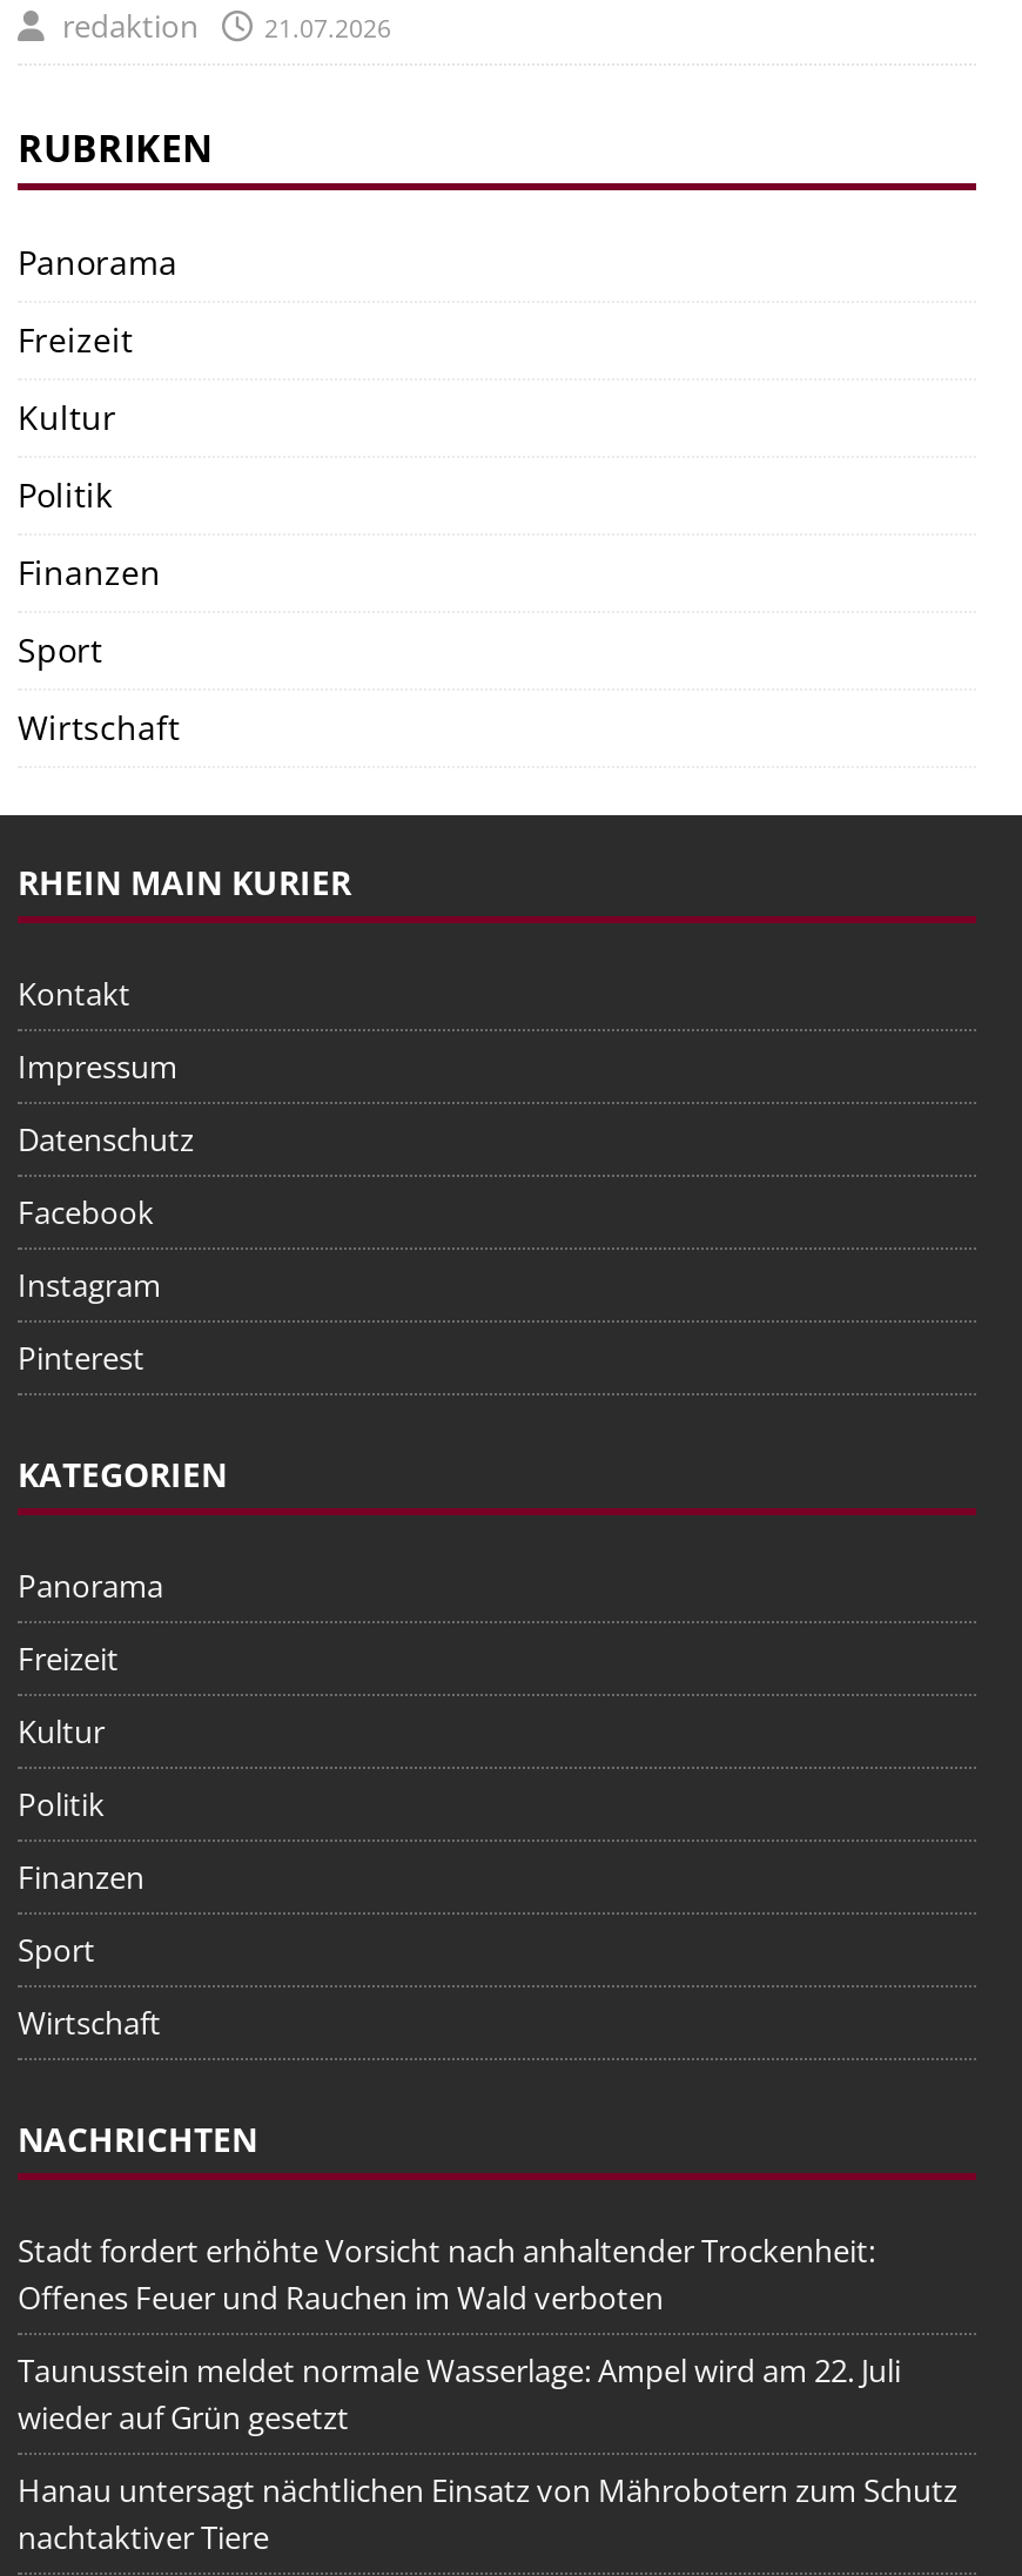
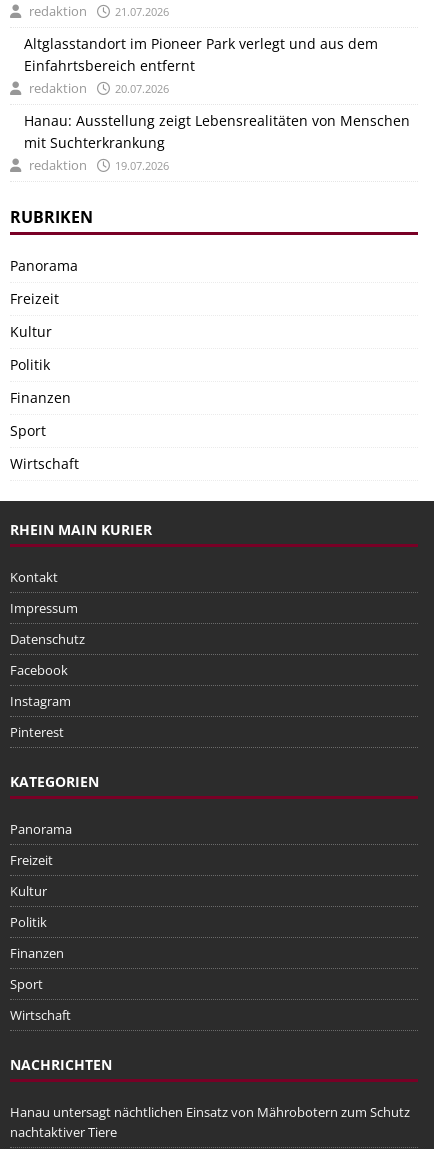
none -> [24,34,410,174] Altglasstandort im Pioneer Park verlegt und aus dem | Einfahrtsbereich entfernt | redaktion | 20.07.2026 | Hanau: Ausstellung zeigt Lebensrealitäten von Menschen | mit Suchterkrankung | redaktion | 19.07.2026
moved [18,123,351,2162] -> [10,206,152,1074]: RUBRIKEN | Panorama | Freizeit | ... | Wirtschaft | NACHRICHTEN
[18,2230,901,2439] Stadt fordert erhöhte Vorsicht nach anhaltender Trockenheit: | Offenes Feuer und Rauchen im Wald verboten | Taunusstein meldet normale Wasserlage: Ampel wird am 22. Juli | wieder auf Grün gesetzt -> none

